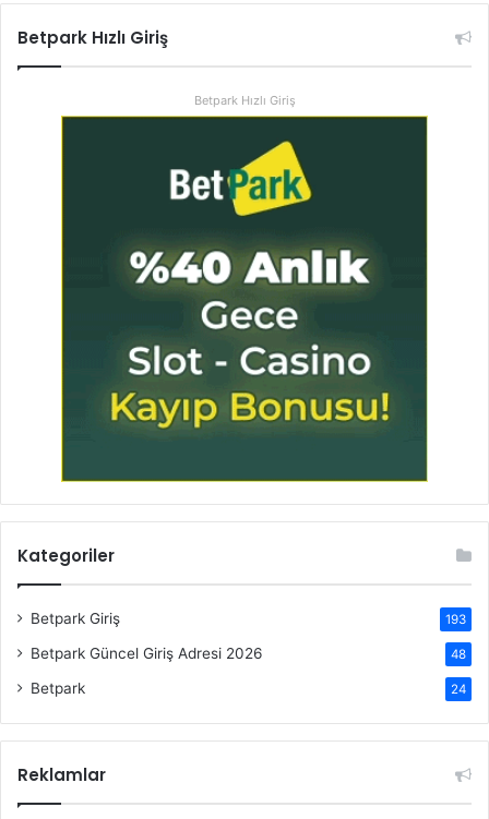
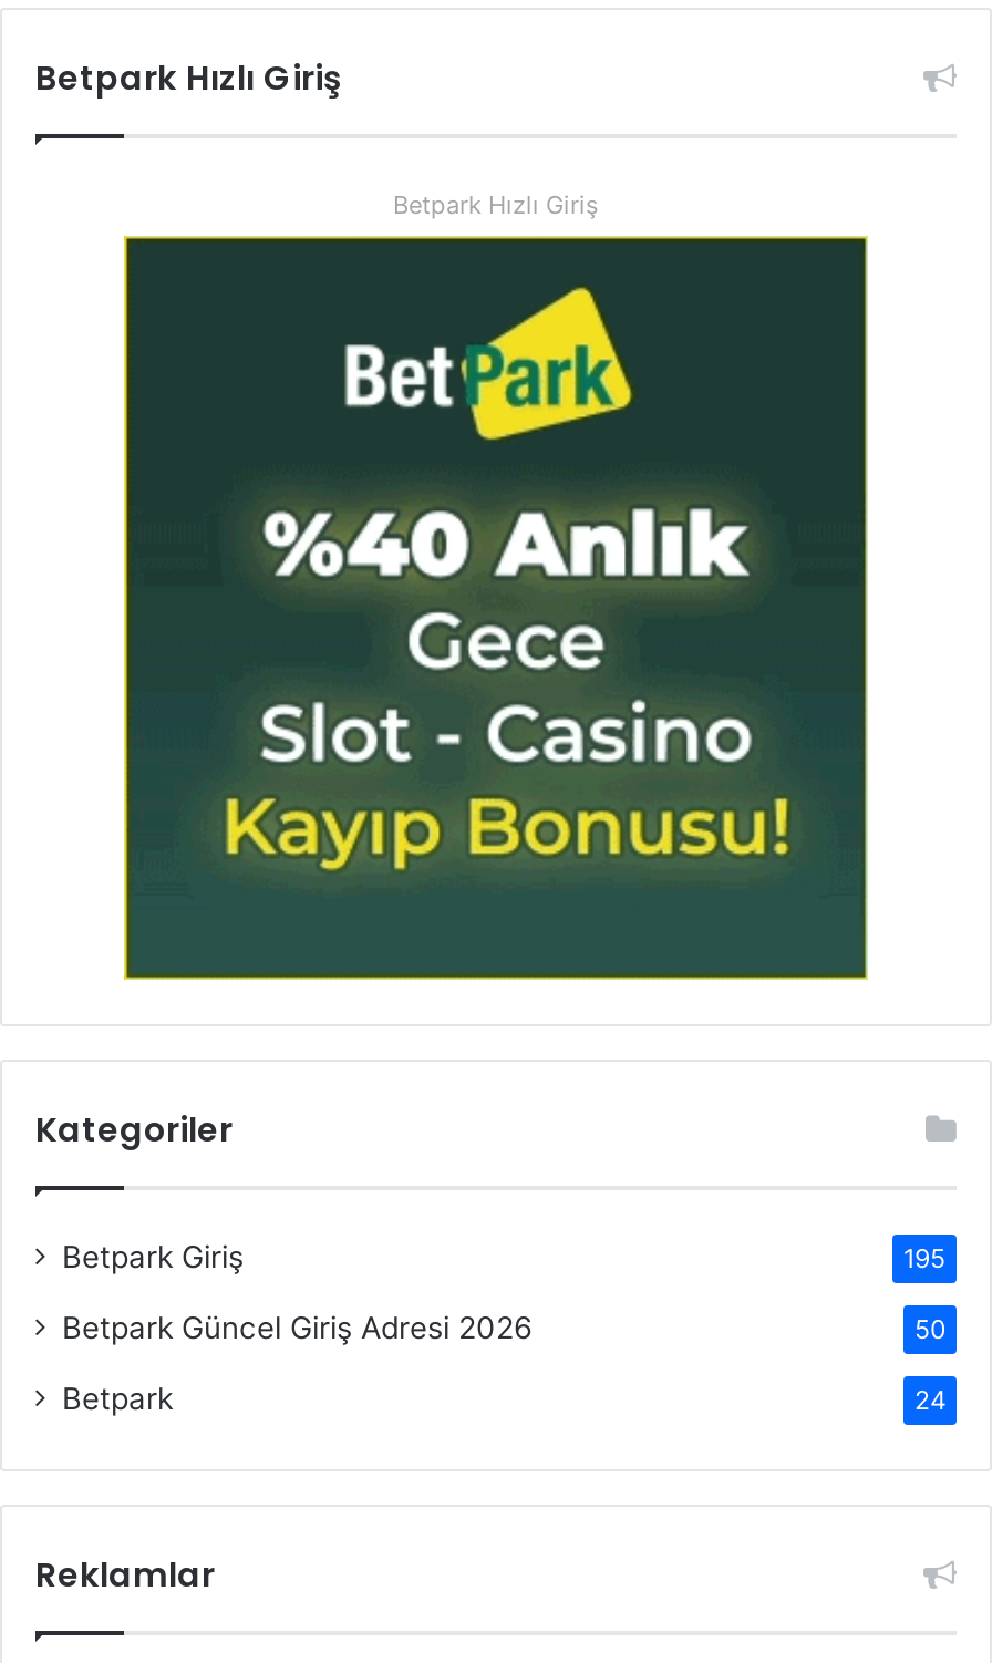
[445,612,466,628] 193 -> [903,1244,945,1275] 195
[451,647,466,663] 48 -> [914,1315,945,1346] 50

